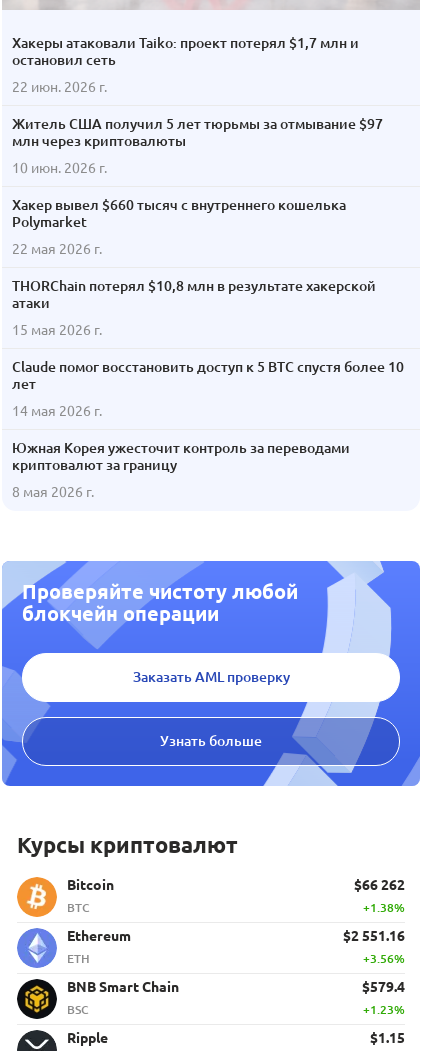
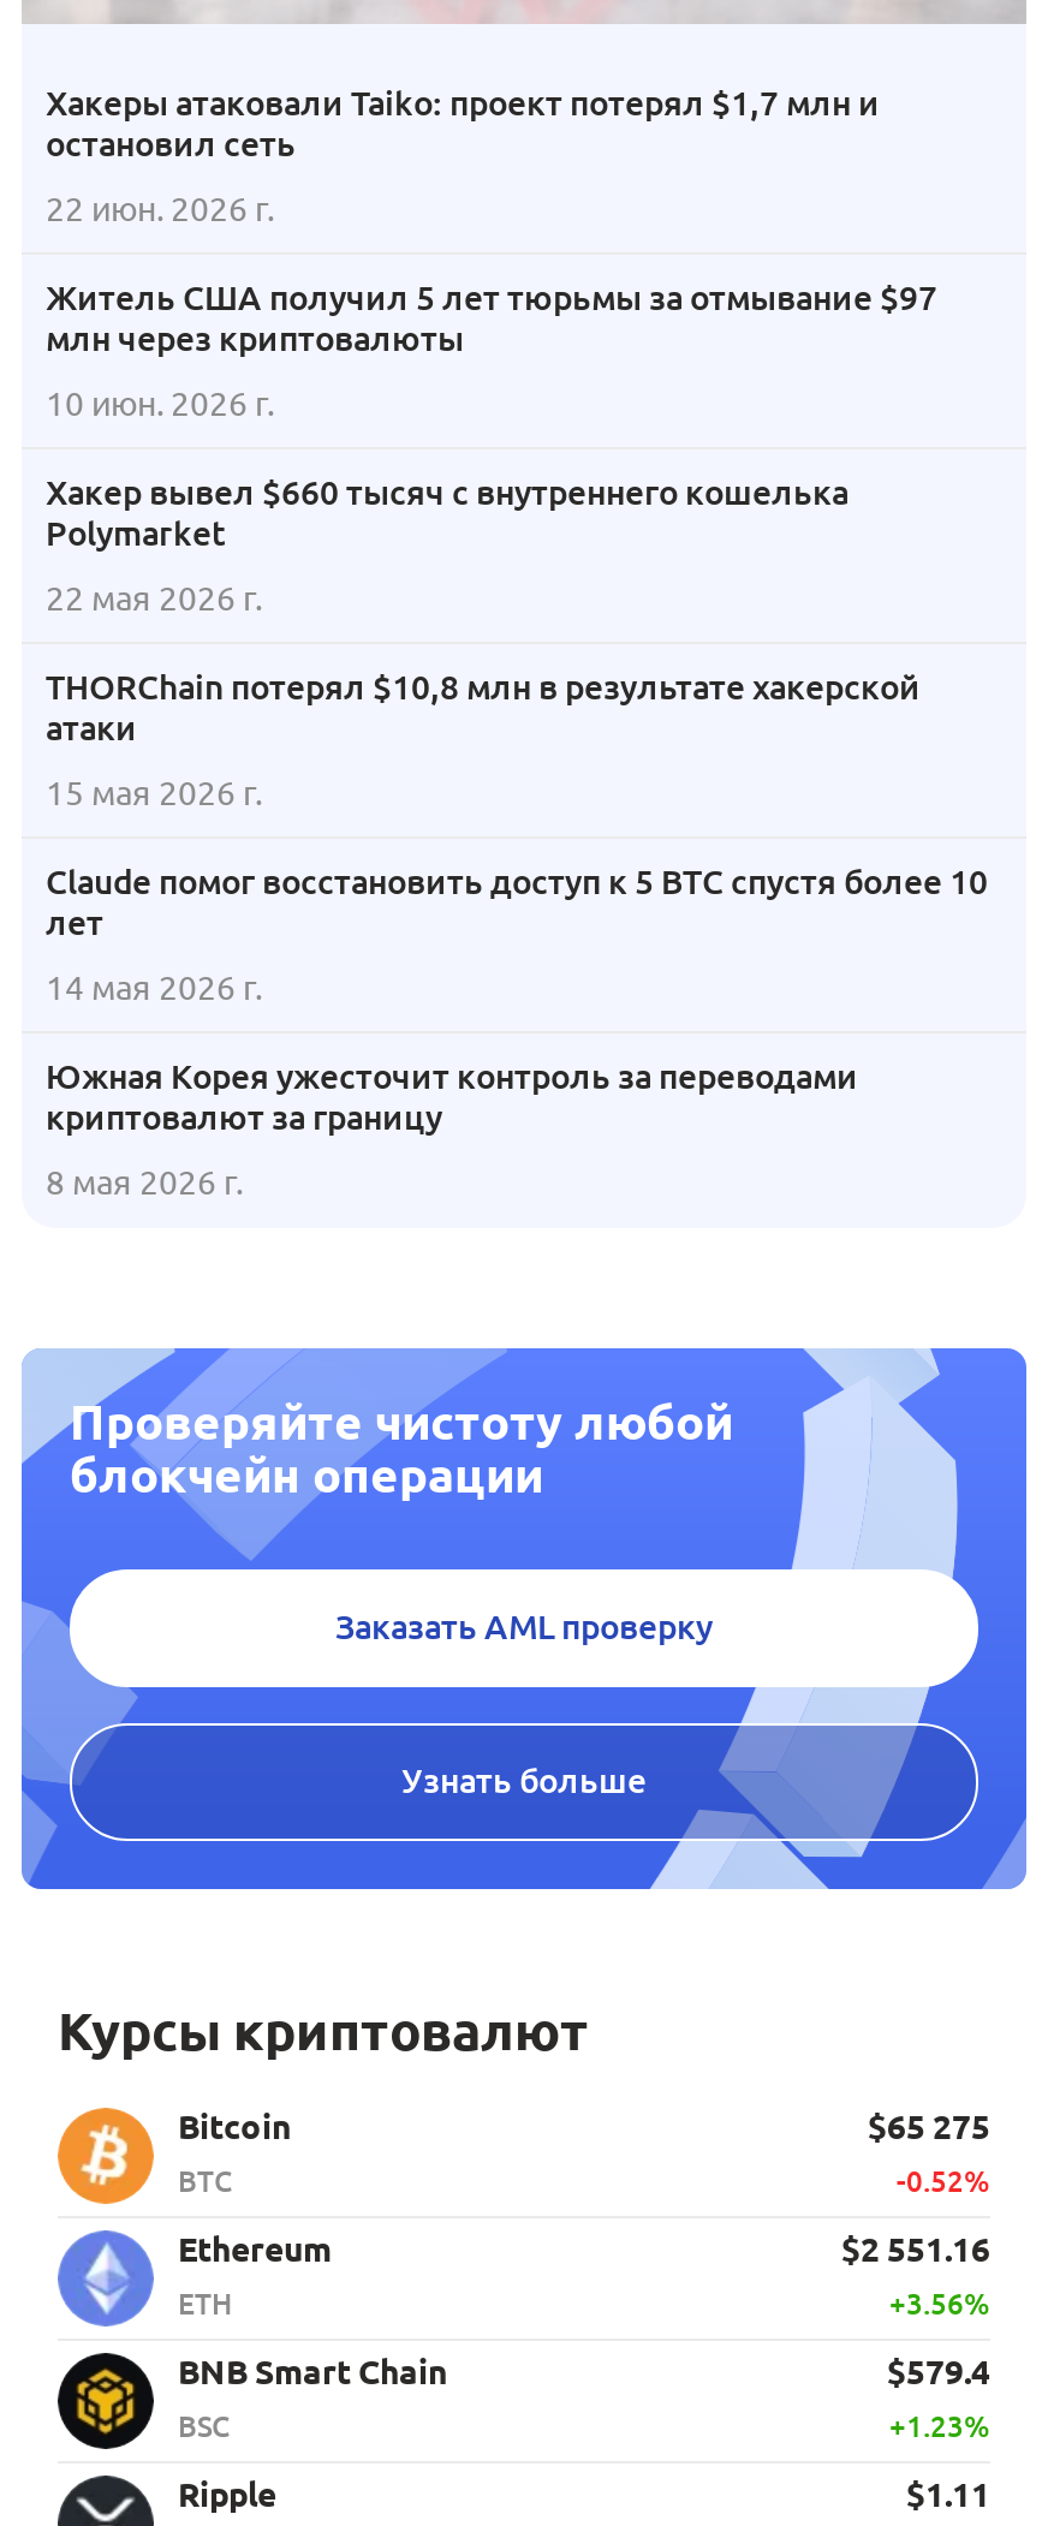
[354,877,405,893] $66 262 -> [868,2107,990,2146] $65 275
[363,901,405,914] +1.38% -> [897,2166,990,2197] -0.52%
[370,1030,405,1046] $1.15 -> [906,2475,990,2514] $1.11

